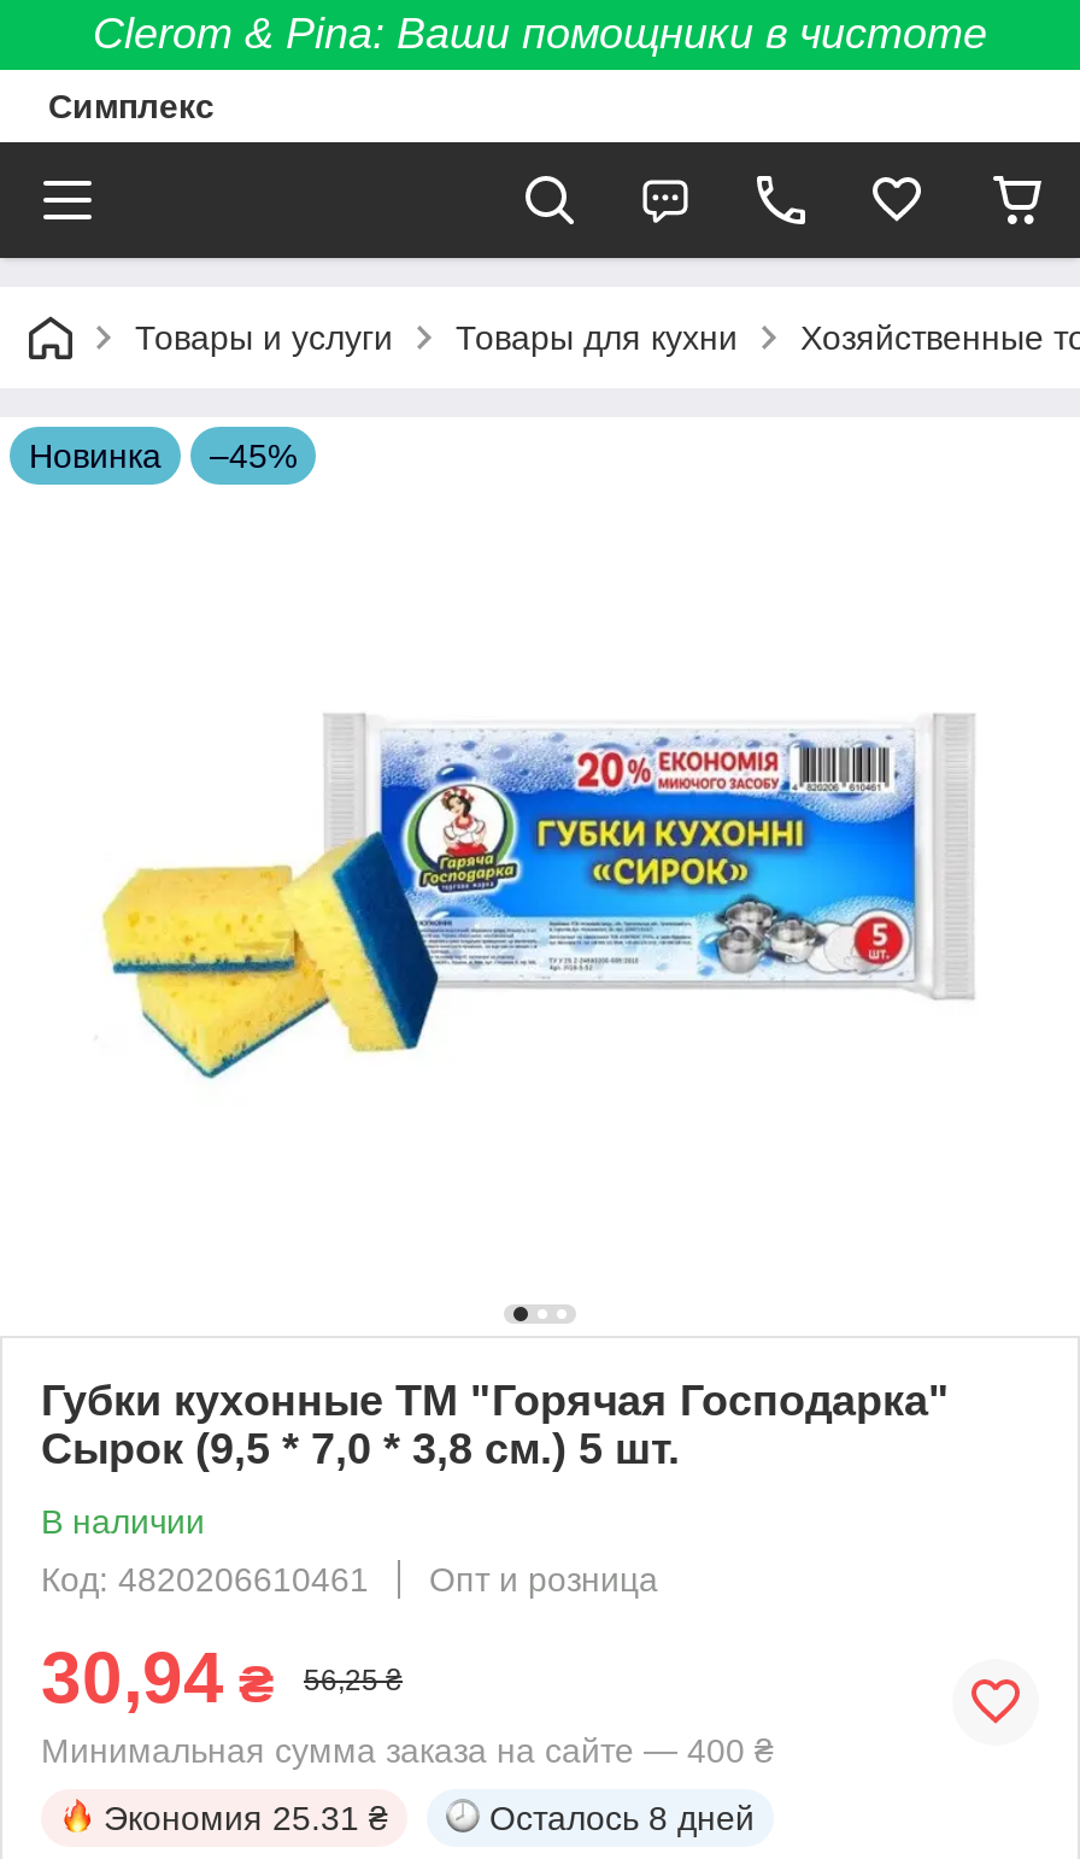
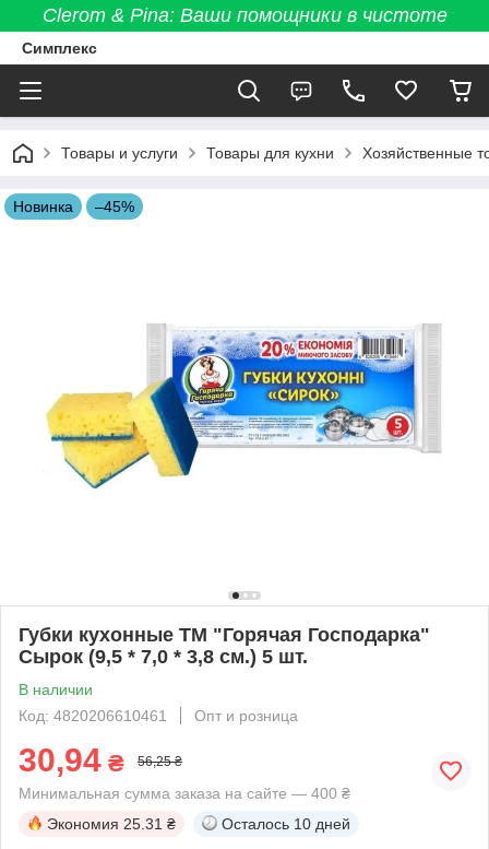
[489,1798,755,1837] Осталось 8 дней -> [222,815,350,832] Осталось 10 дней

